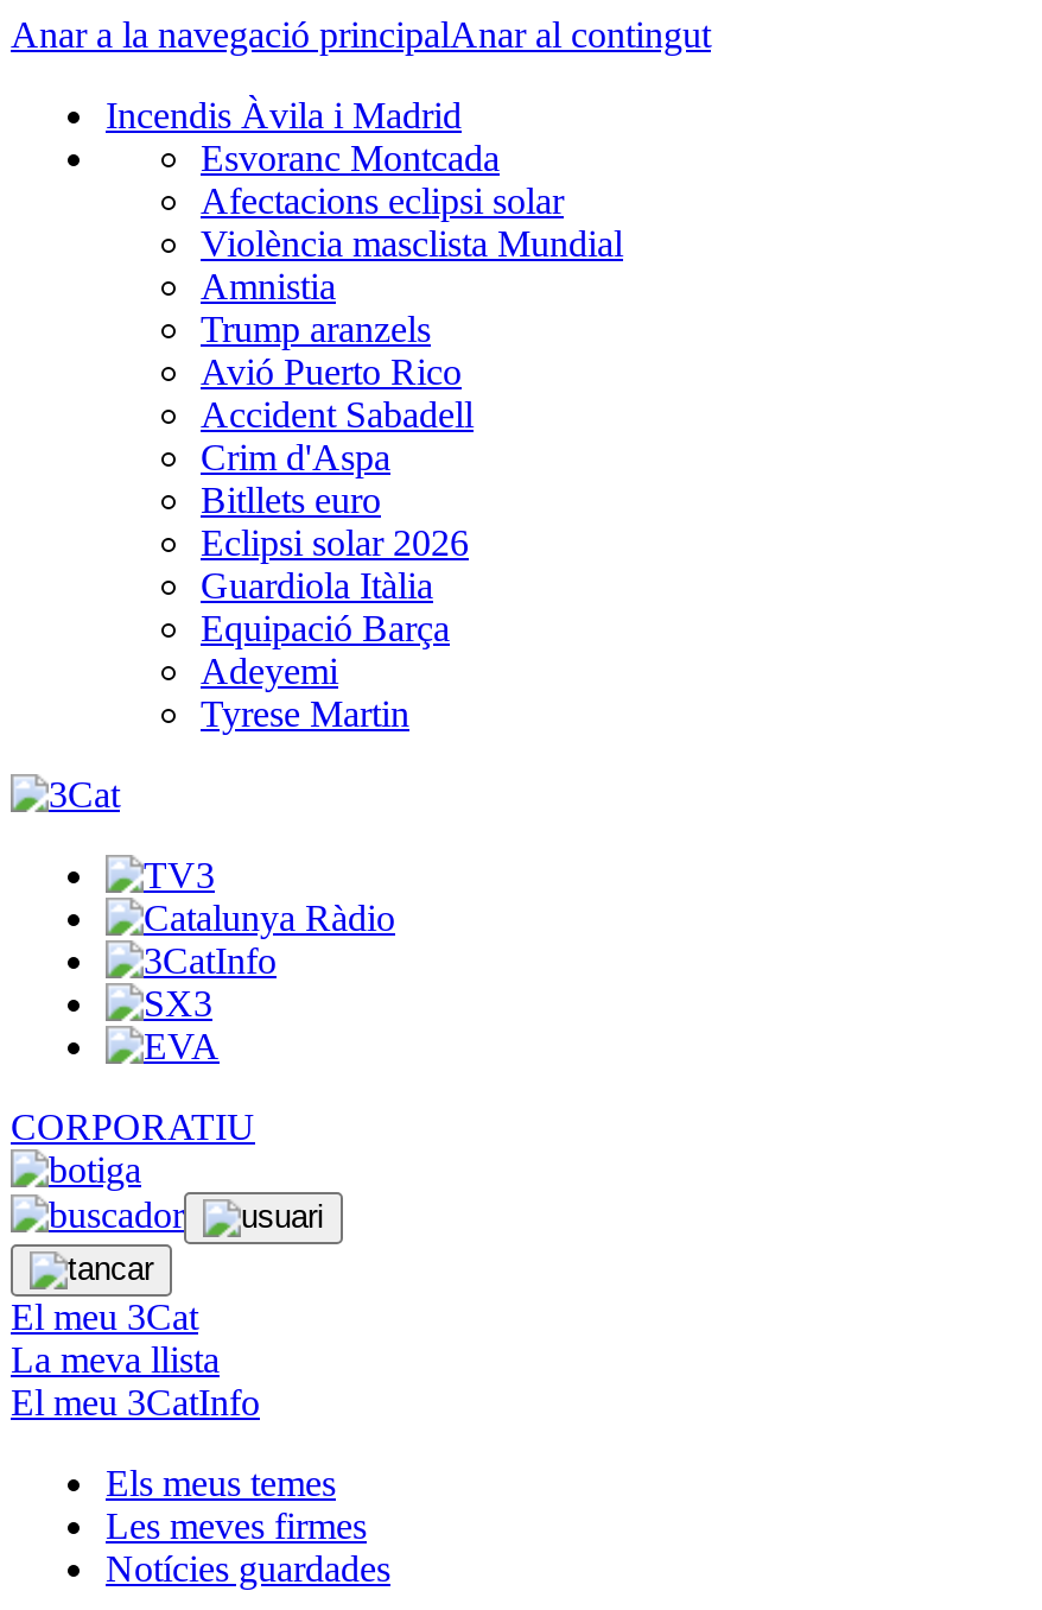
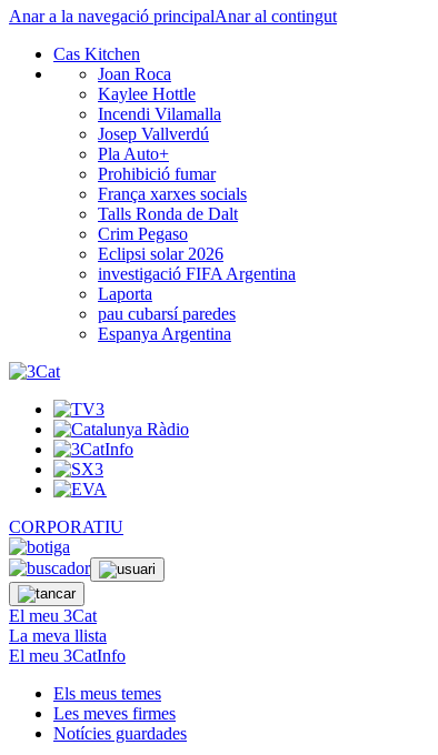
[106,95,623,520] Incendis Àvila i Madrid | Esvoranc Montcada | Afectacions eclipsi solar | Violència masclista Mundial | Amnistia | Trump aranzels | Avió Puerto Rico | Accident Sabadell | Crim d'Aspa | Bitllets euro -> [53,44,247,243] Cas Kitchen | Joan Roca | Kaylee Hottle | Incendi Vilamalla | Josep Vallverdú | Pla Auto+ | Prohibició fumar | França xarxes socials | Talls Ronda de Dalt | Crim Pegaso
[201,565,450,734] Guardiola Itàlia | Equipació Barça | Adeyemi | Tyrese Martin -> [98,264,296,343] investigació FIFA Argentina | Laporta | pau cubarsí paredes | Espanya Argentina

